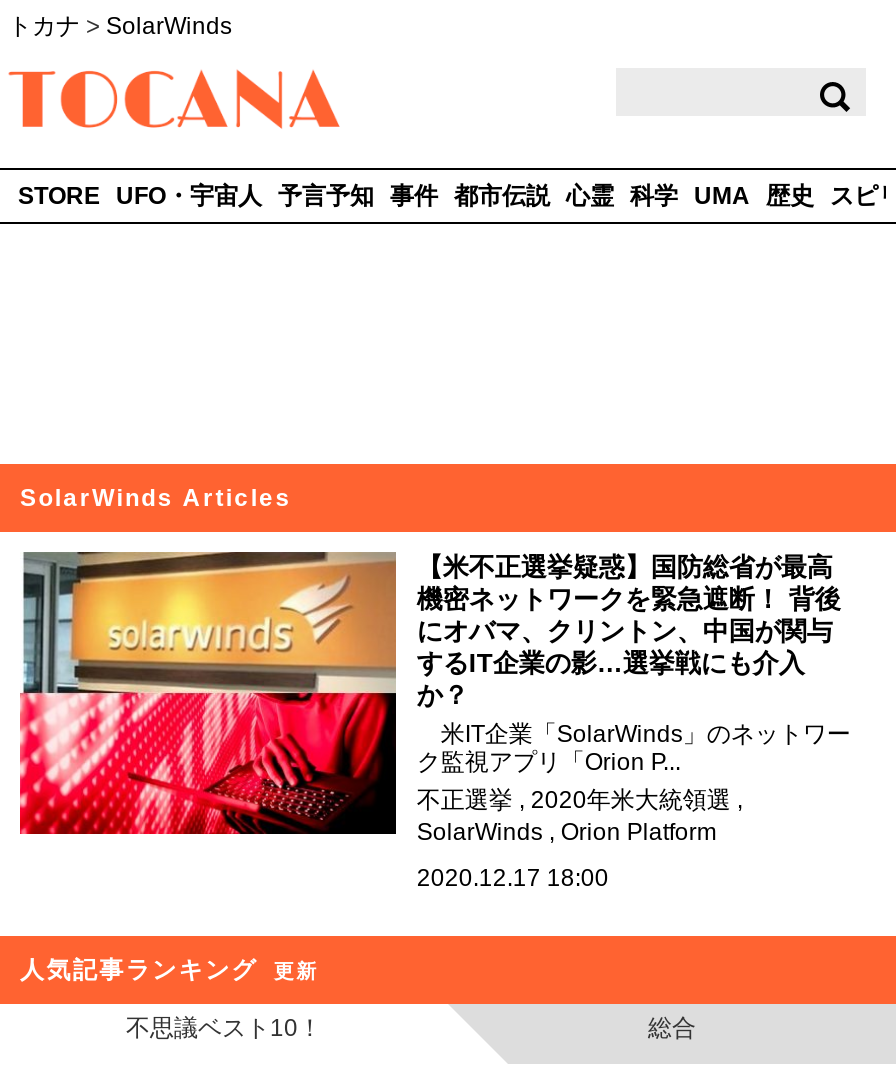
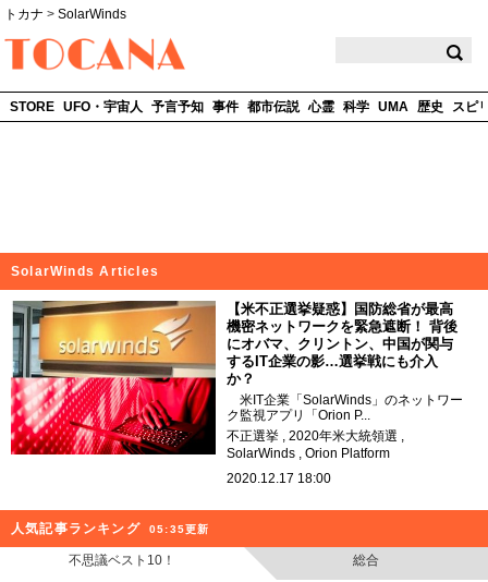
[274,960,319,982] 更新 -> [149,523,210,535] 05:35更新

